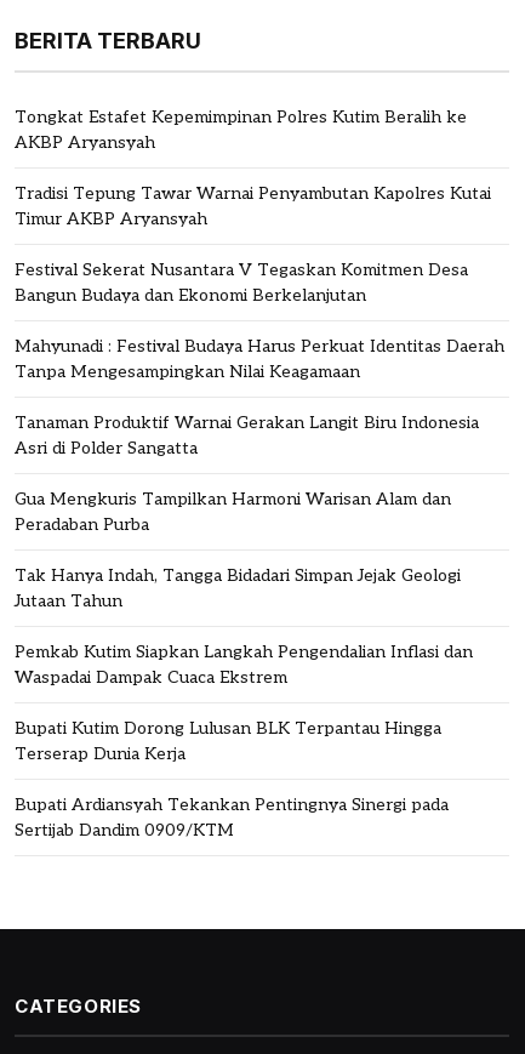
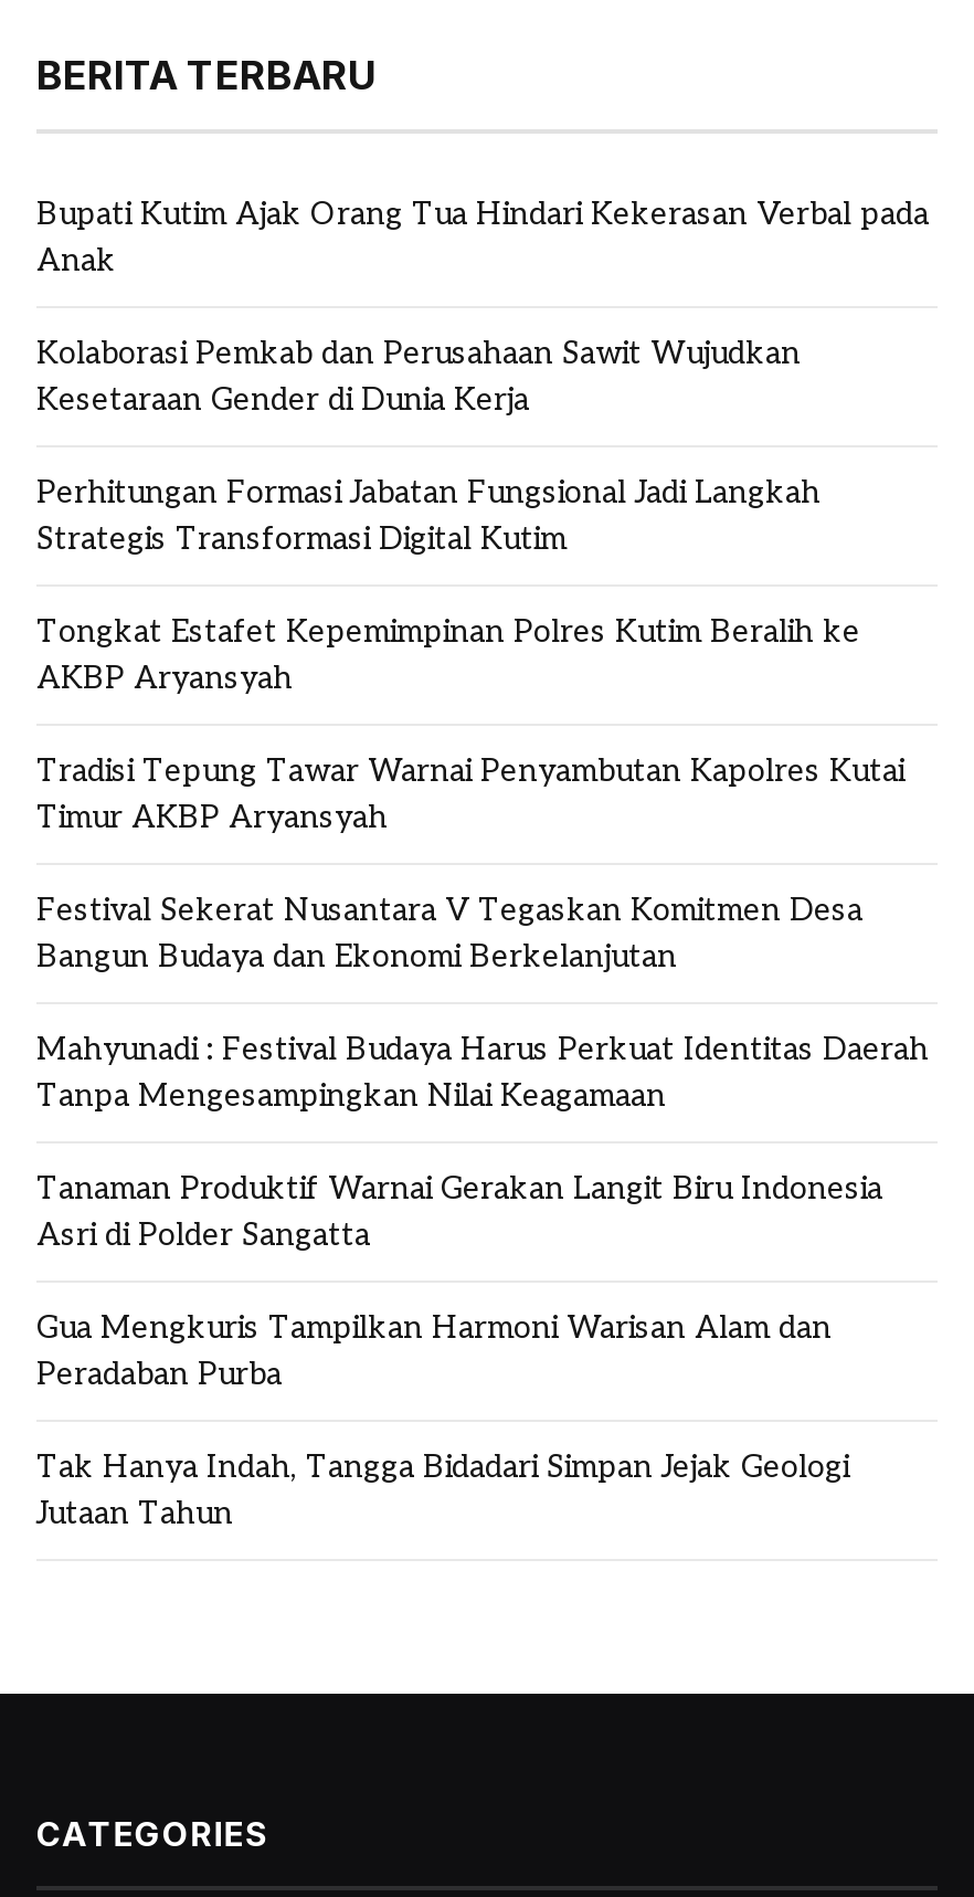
none -> [36,196,929,558] Bupati Kutim Ajak Orang Tua Hindari Kekerasan Verbal pada | Anak | Kolaborasi Pemkab dan Perusahaan Sawit Wujudkan | Kesetaraan Gender di Dunia Kerja | Perhitungan Formasi Jabatan Fungsional Jadi Langkah | Strategis Transformasi Digital Kutim
moved [15,107,504,612] -> [36,614,929,1533]: Tongkat Estafet Kepemimpinan Polres Kutim Beralih ke | AKBP Aryansyah | Tradisi Tepung Tawar Warnai Penyambutan Kapolres Kutai | ... | Tak Hanya Indah, Tangga Bidadari Simpan Jejak Geologi | Jutaan Tahun
[15,642,473,841] Pemkab Kutim Siapkan Langkah Pengendalian Inflasi dan | Waspadai Dampak Cuaca Ekstrem | Bupati Kutim Dorong Lulusan BLK Terpantau Hingga | Terserap Dunia Kerja | Bupati Ardiansyah Tekankan Pentingnya Sinergi pada | Sertijab Dandim 0909/KTM -> none

